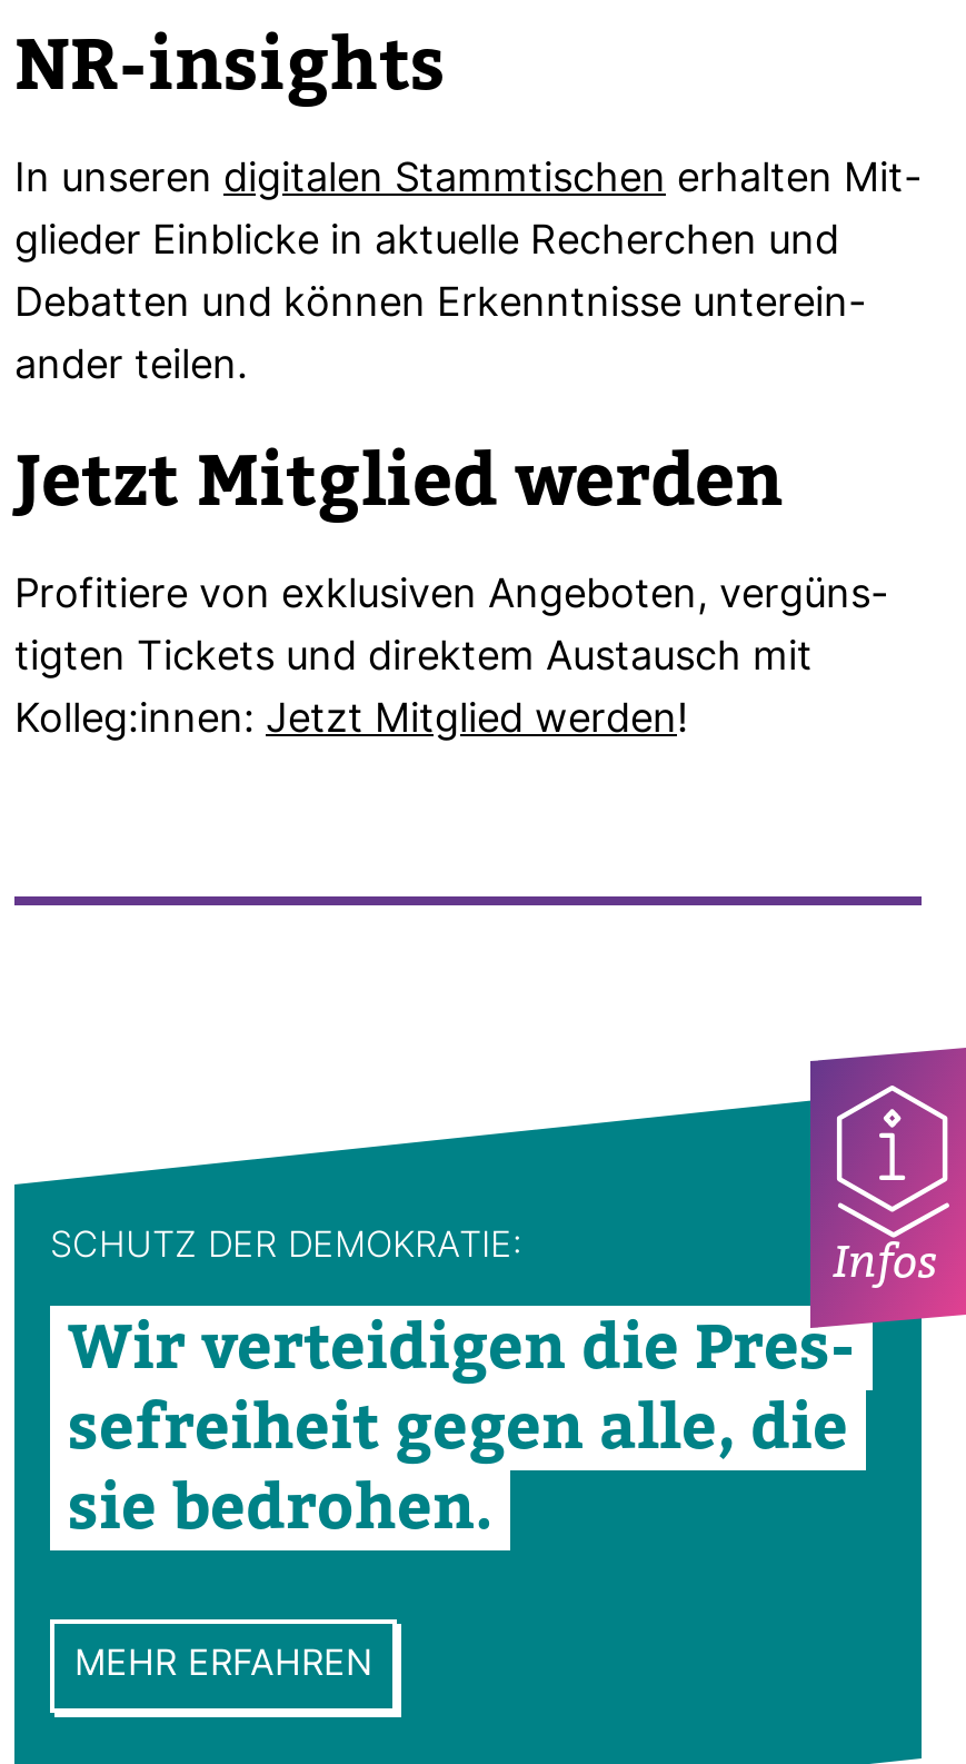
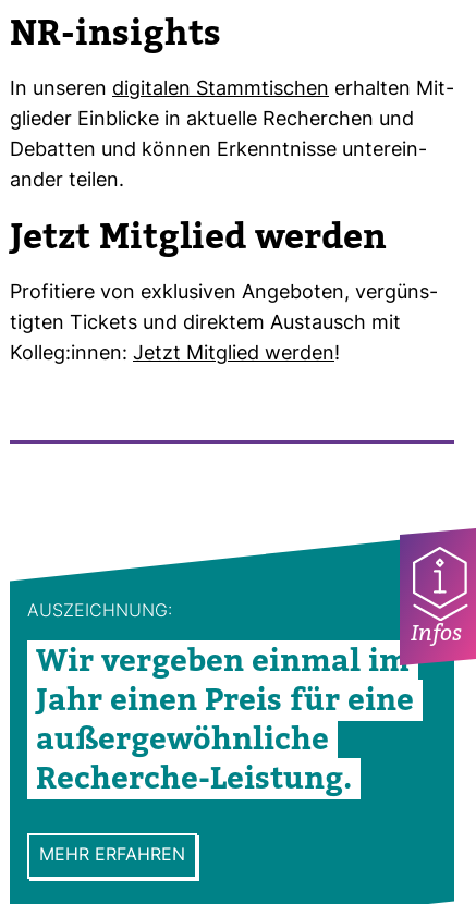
[50,1230,521,1266] SCHUTZ DER DEMOKRATIE: -> [27,603,172,621] AUSZEICHNUNG:
[68,1306,855,1550] Wir verteidigen die Pres | sefreiheit gegen alle, die | sie bedrohen. -> [36,640,414,799] Wir vergeben einmal im | Jahr einen Preis für eine | außergewöhnliche | Recherche-Leistung.

